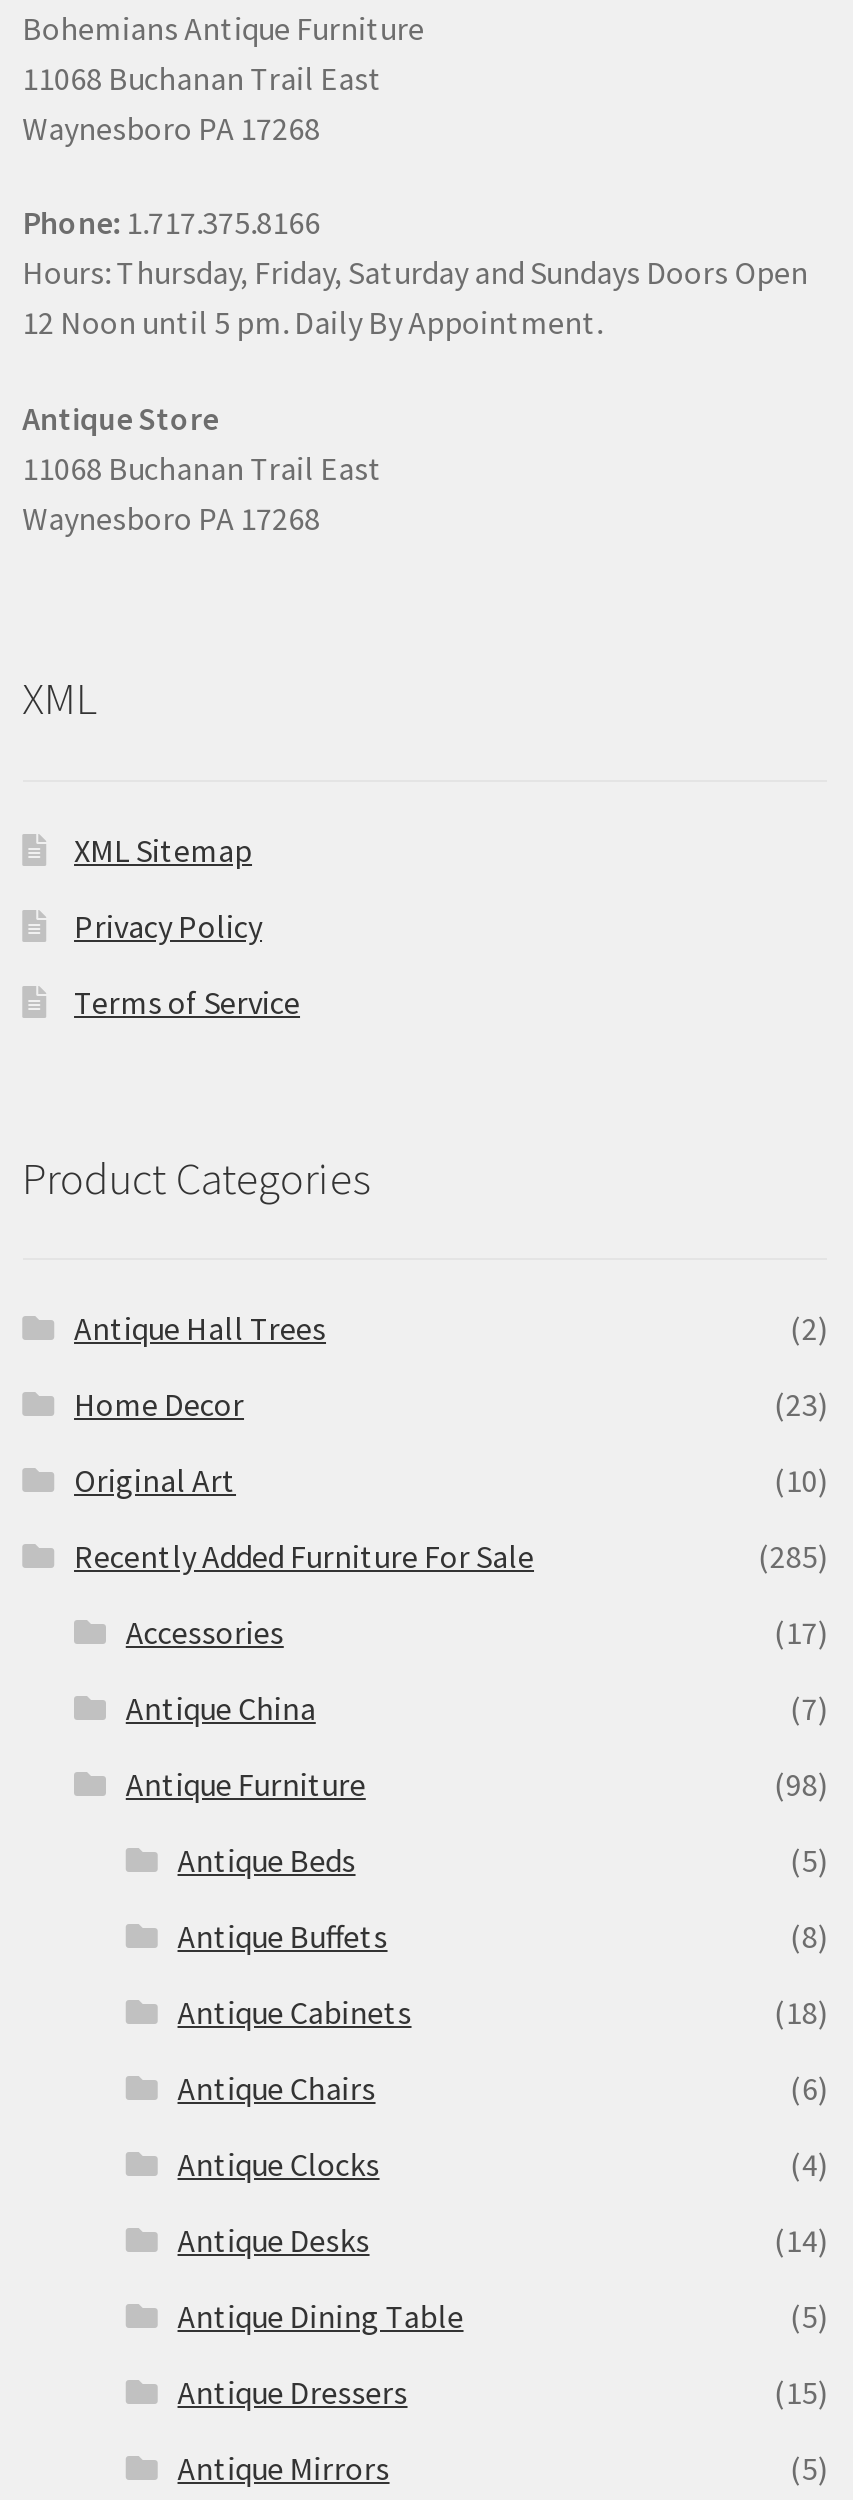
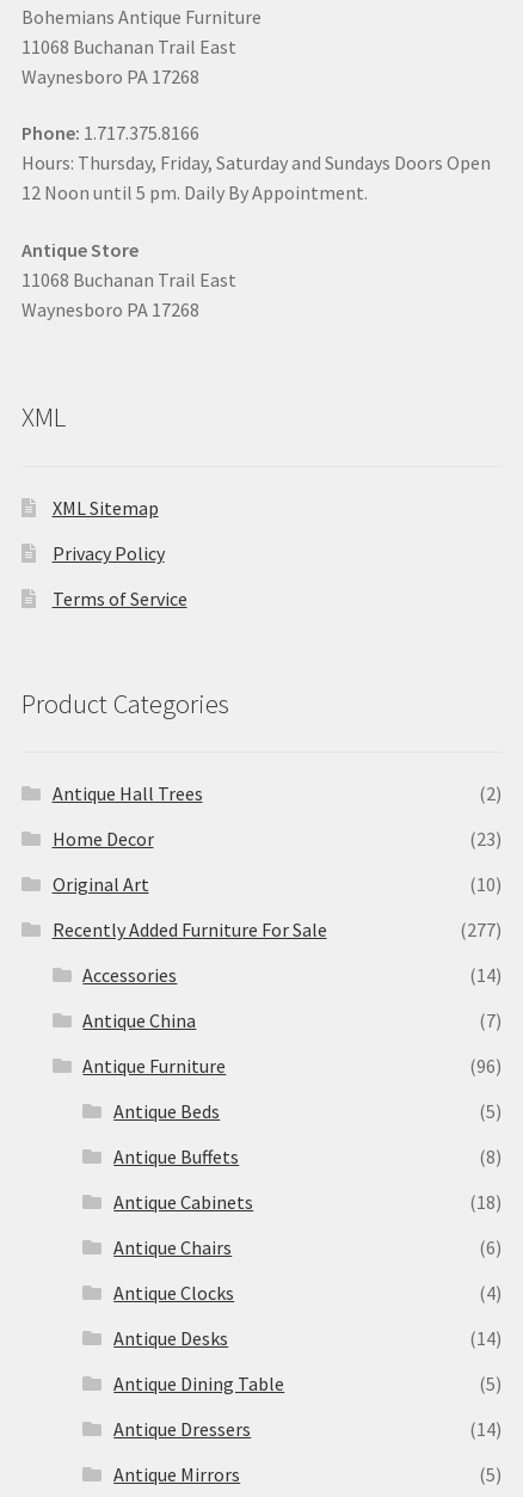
[758,1536,828,1576] (285) -> [460,918,502,942] (277)
[774,1612,828,1652] (17) -> [470,963,502,987] (14)
[774,1764,828,1804] (98) -> [470,1054,502,1078] (96)
[774,2372,828,2412] (15) -> [470,1417,502,1441] (14)

